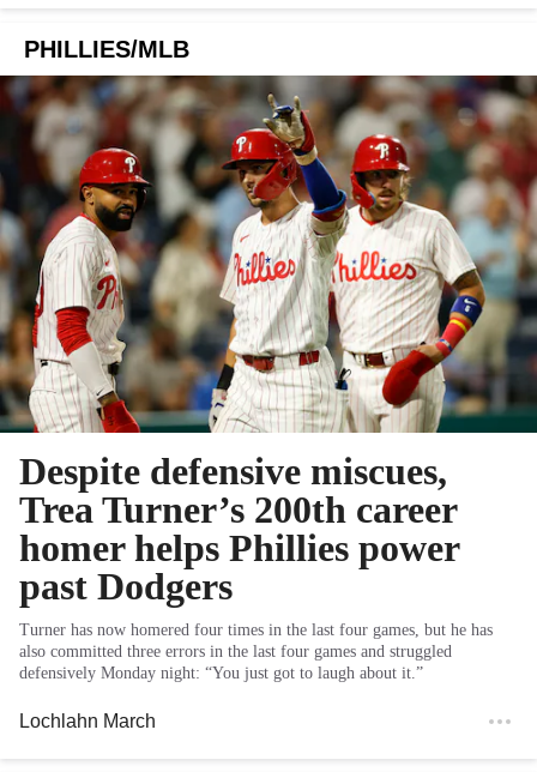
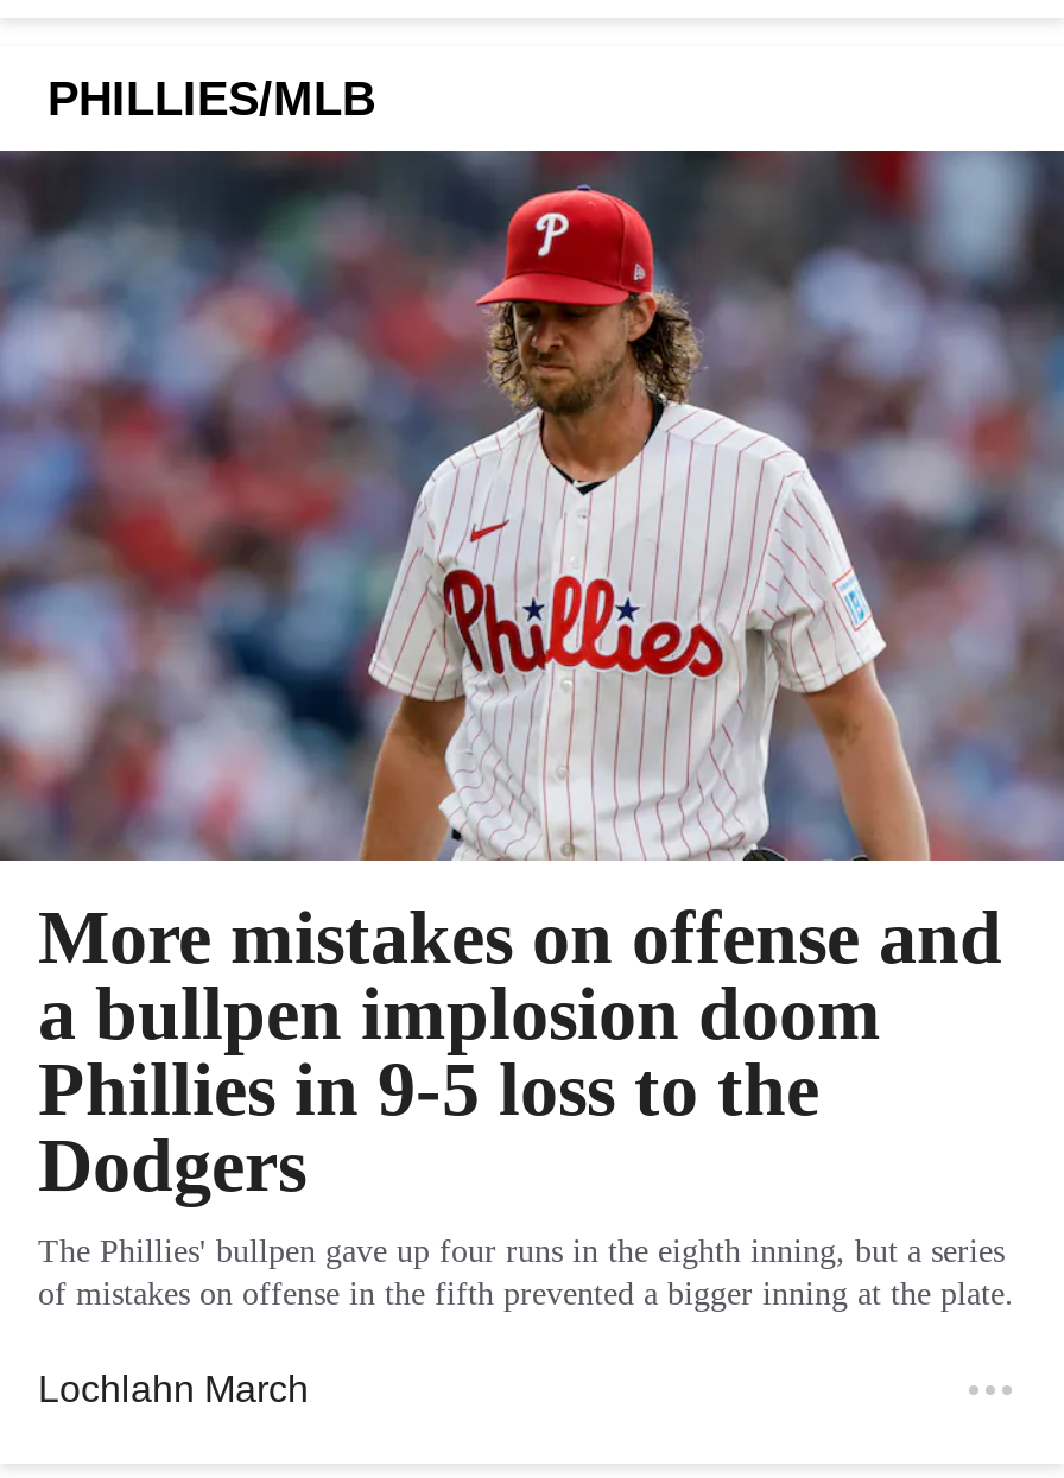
[4,74,533,682] [image] | Despite defensive miscues, | Trea Turner’s 200th career | homer helps Phillies power | past Dodgers | Turner has now homered four times in the last four games, but he has | also committed three errors in the last four games and struggled | defensively Monday night: “You just got to laugh about it.” -> [7,147,1057,1310] [image] | More mistakes on offense and | a bullpen implosion doom | Phillies in 9-5 loss to the | Dodgers | The Phillies' bullpen gave up four runs in the eighth inning, but a series | of mistakes on offense in the fifth prevented a bigger inning at the plate.

